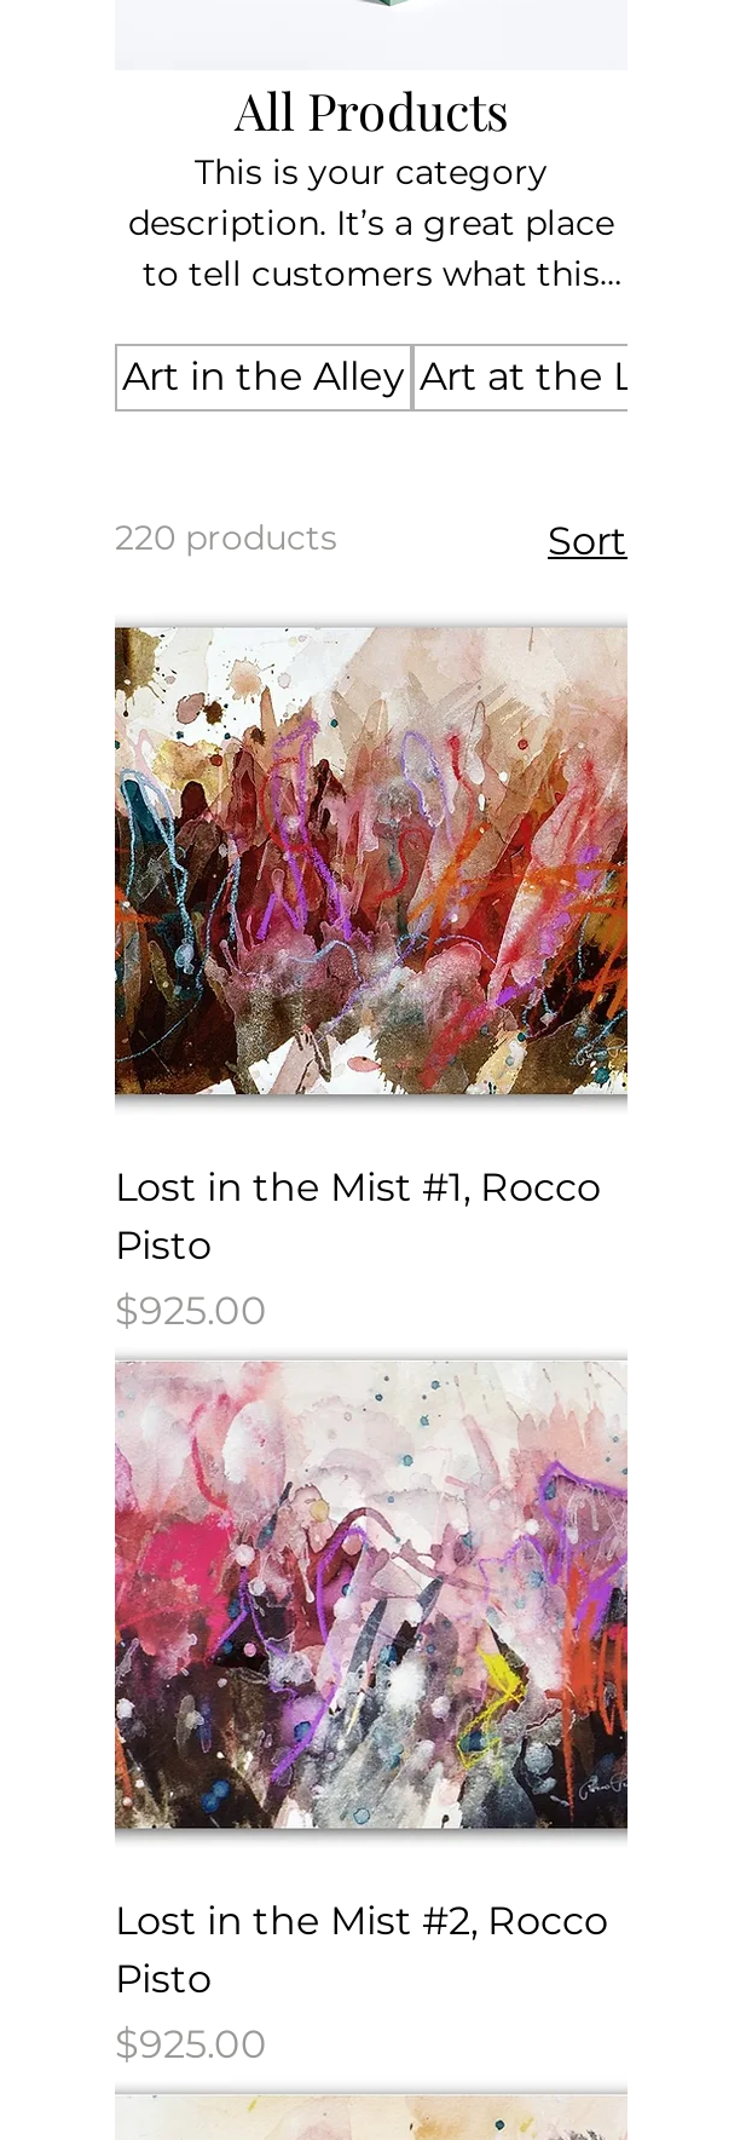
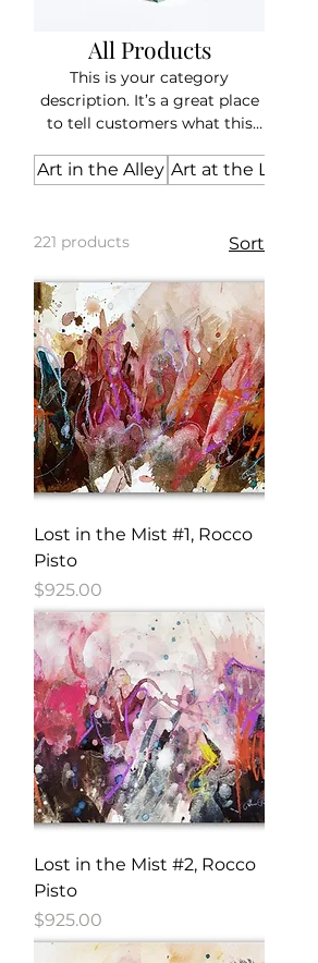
[115,515,337,558] 220 products -> [34,232,130,251] 221 products

